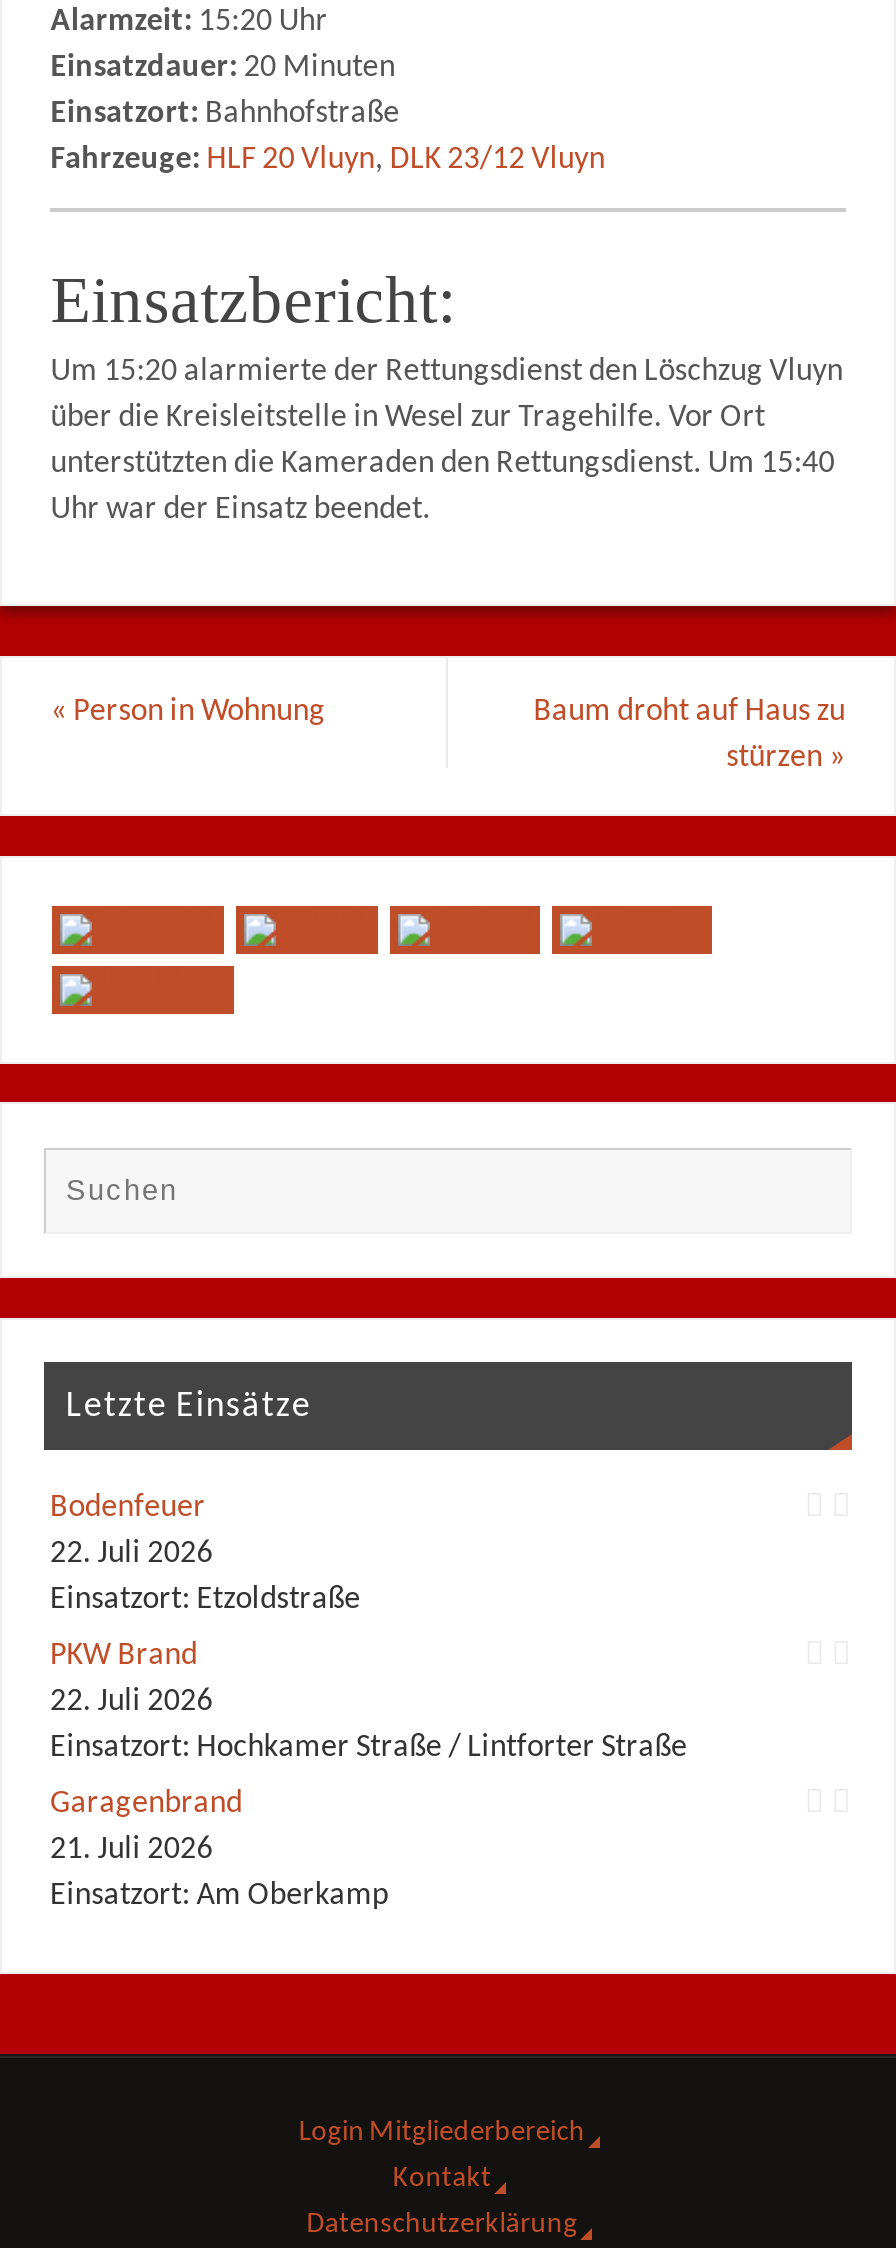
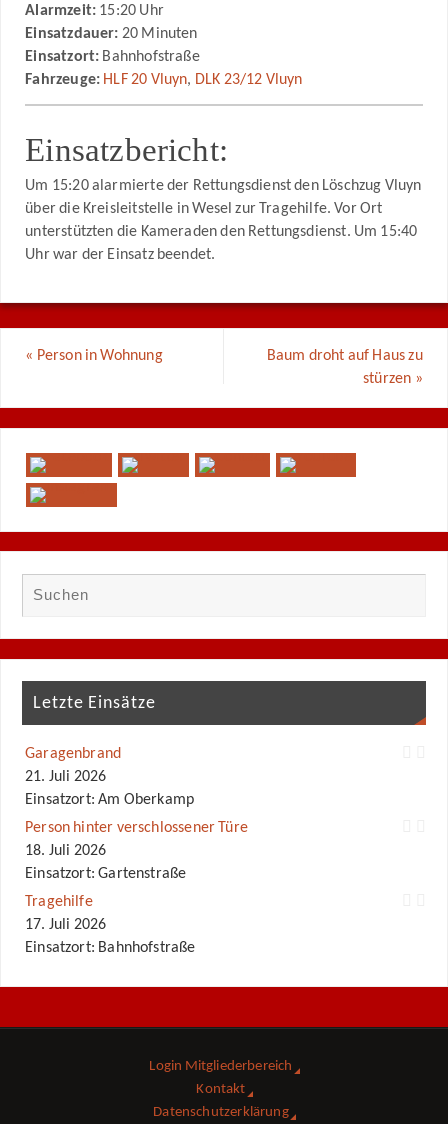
[50,1493,687,1765] Bodenfeuer | 22. Juli 2026 | Einsatzort: Etzoldstraße | PKW Brand | 22. Juli 2026 | Einsatzort: Hochkamer Straße / Lintforter Straße -> none
moved [50,1789,388,1913] -> [25,746,194,808]: Garagenbrand | 21. Juli 2026 | Einsatzort: Am Oberkamp
none -> [25,820,248,956] Person hinter verschlossener Türe | 18. Juli 2026 | Einsatzort: Gartenstraße | Tragehilfe | 17. Juli 2026 | Einsatzort: Bahnhofstraße

